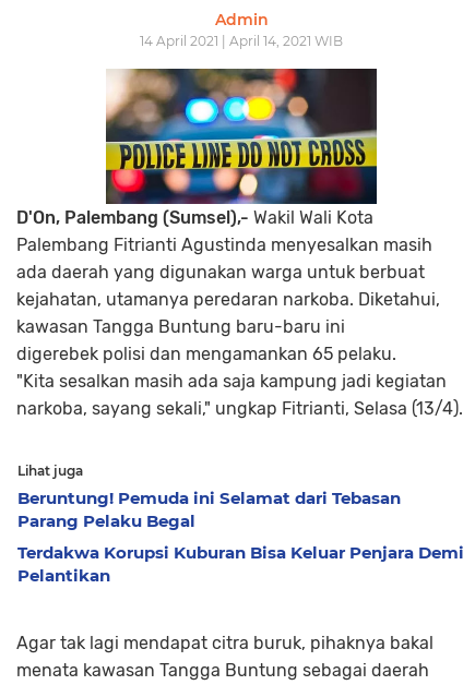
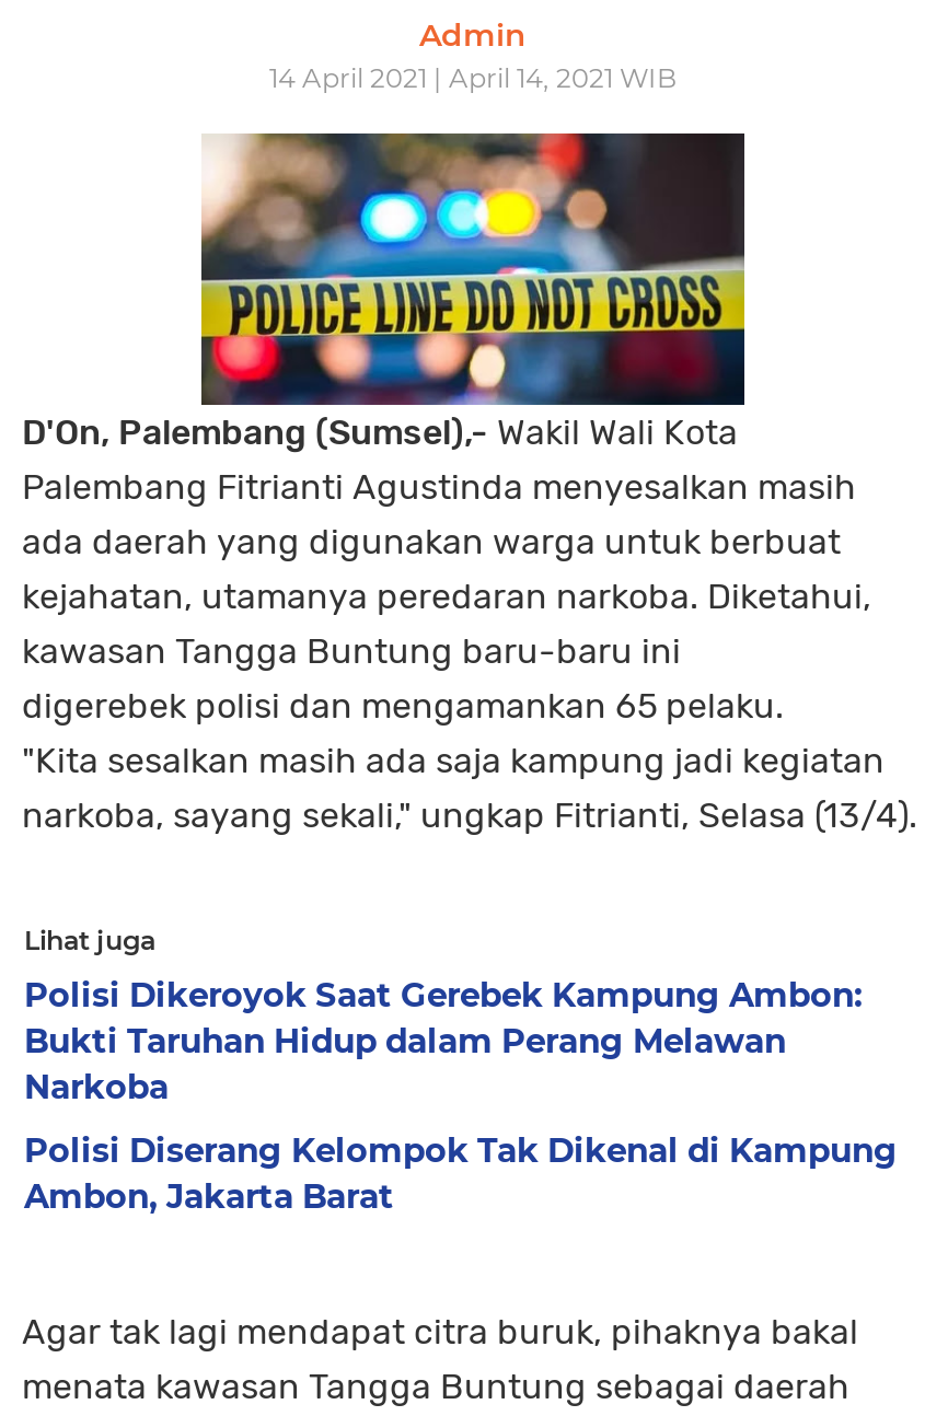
[17,487,401,531] Beruntung! Pemuda ini Selamat dari Tebasan | Parang Pelaku Begal -> [24,973,863,1107] Polisi Dikeroyok Saat Gerebek Kampung Ambon: | Bukti Taruhan Hidup dalam Perang Melawan | Narkoba
[17,542,464,585] Terdakwa Korupsi Kuburan Bisa Keluar Penjara Demi | Pelantikan -> [24,1128,898,1216] Polisi Diserang Kelompok Tak Dikenal di Kampung | Ambon, Jakarta Barat

